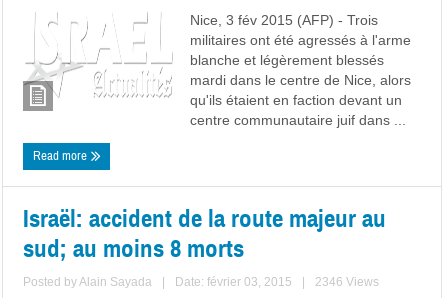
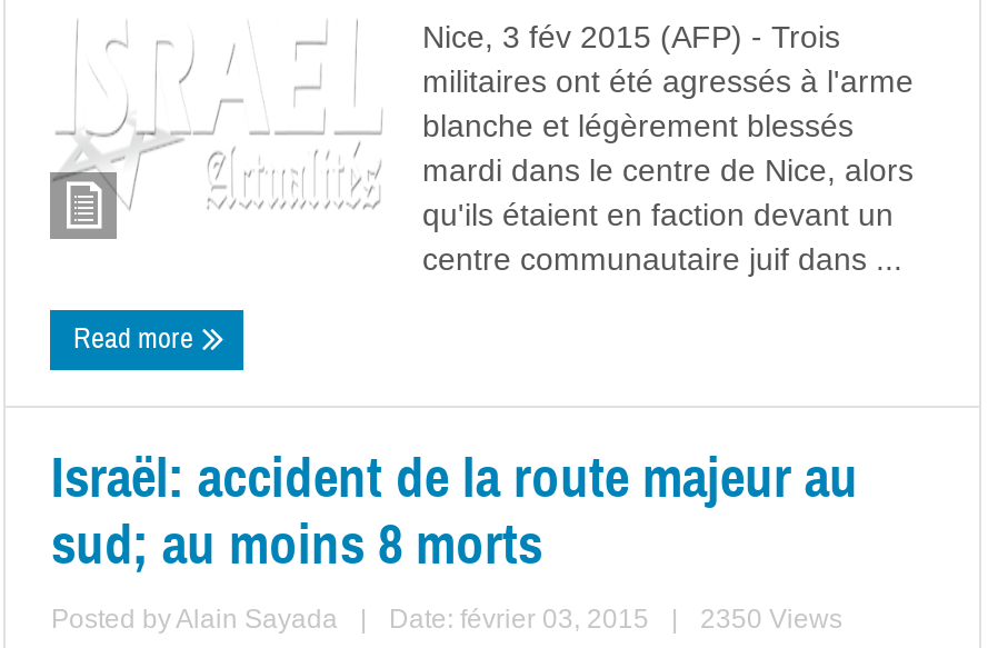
[315,275,379,289] 2346 Views -> [700,604,842,635] 2350 Views

